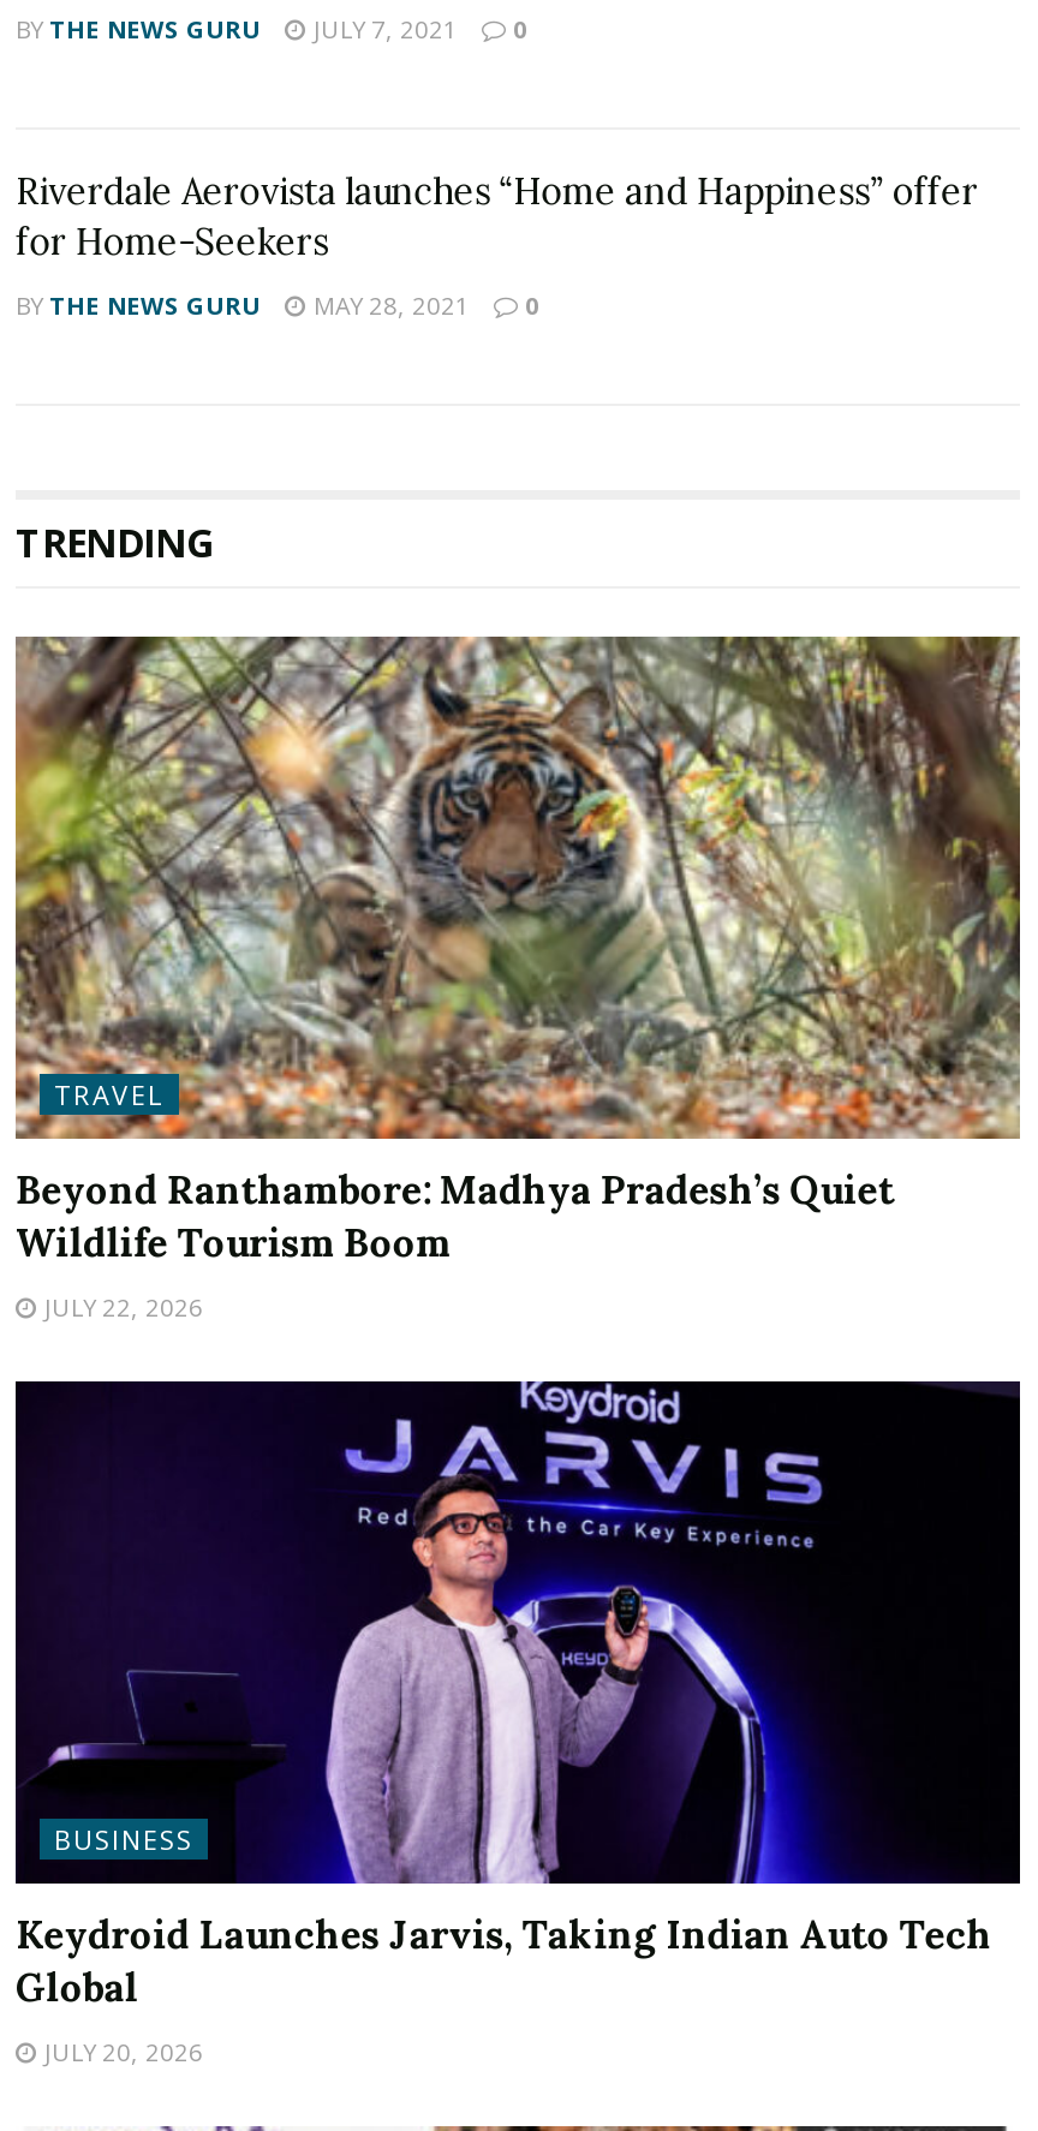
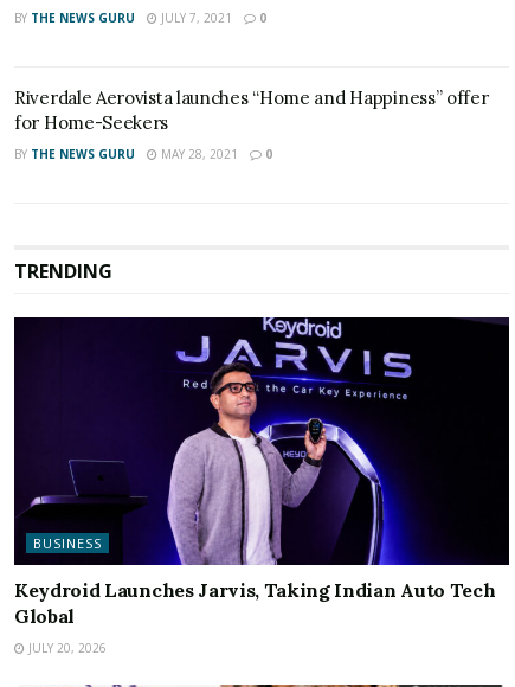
[13,634,1022,1324] [image] | TRAVEL | Beyond Ranthambore: Madhya Pradesh’s Quiet | Wildlife Tourism Boom | JULY 22, 2026 -> none

